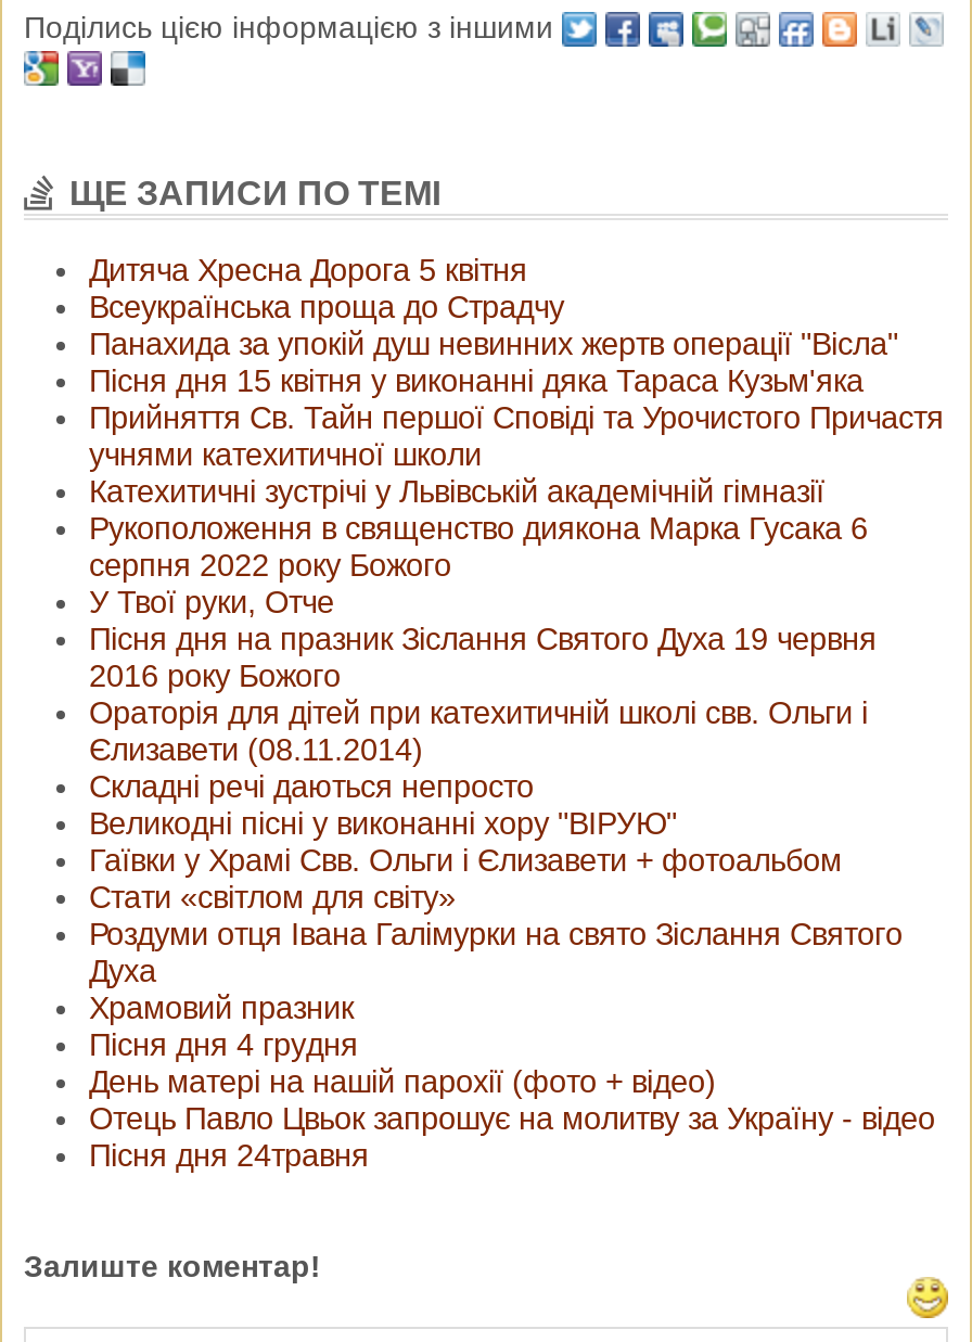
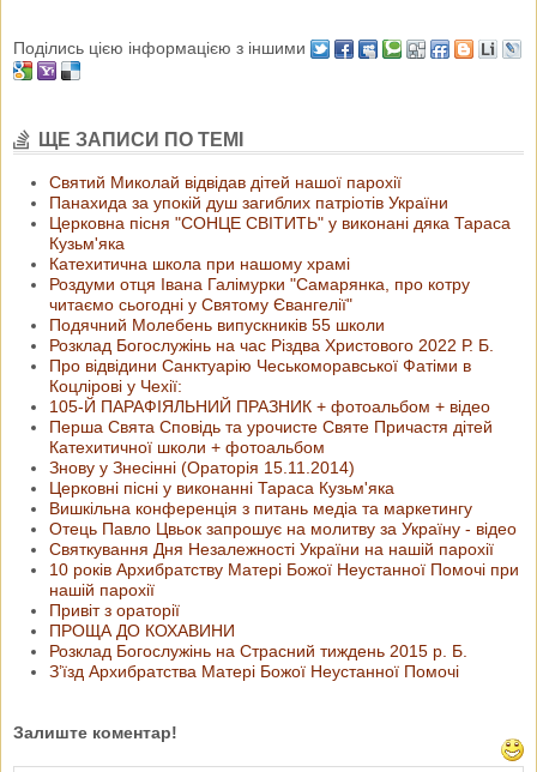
[89,252,944,1098] Дитяча Хресна Дорога 5 квітня | Всеукраїнська проща до Страдчу | Панахида за упокій душ невинних жертв операції "Вісла" | Пісня дня 15 квітня у виконанні дяка Тараса Кузьм'яка | Прийняття Св. Тайн першої Сповіді та Урочистого Причастя | учнями катехитичної школи | Катехитичні зустрічі у Львівській академічній гімназії | Рукоположення в священство диякона Марка Гусака 6 | серпня 2022 року Божого | У Твої руки, Отче | Пісня дня на празник Зіслання Святого Духа 19 червня | 2016 року Божого | Ораторія для дітей при катехитичній школі свв. Ольги і | Єлизавети (08.11.2014) | Складні речі даються непросто | Великодні пісні у виконанні хору "ВІРУЮ" | Гаївки у Храмі Свв. Ольги і Єлизавети + фотоальбом | Стати «світлом для світу» | Роздуми отця Івана Галімурки на свято Зіслання Святого | Духа | Храмовий празник | Пісня дня 4 грудня | День матері на нашій парохії (фото + відео) -> [49,172,511,517] Святий Миколай відвідав дітей нашої парохії | Панахида за упокій душ загиблих патріотів України | Церковна пісня "СОНЦЕ СВІТИТЬ" у виконані дяка Тараса | Кузьм'яка | Катехитична школа при нашому храмі | Роздуми отця Івана Галімурки "Самарянка, про котру | читаємо сьогодні у Святому Євангелії" | Подячний Молебень випускників 55 школи | Розклад Богослужінь на час Різдва Христового 2022 Р. Б. | Про відвідини Санктуарію Чеськоморавської Фатіми в | Коцлірові у Чехії: | 105-Й ПАРАФІЯЛЬНИЙ ПРАЗНИК + фотоальбом + відео | Перша Свята Сповідь та урочисте Святе Причастя дітей | Катехитичної школи + фотоальбом | Знову у Знесінні (Ораторія 15.11.2014) | Церковні пісні у виконанні Тараса Кузьм'яка | Вишкільна конференція з питань медіа та маркетингу
moved [89,1100,935,1135] -> [49,518,517,538]: Отець Павло Цвьок запрошує на молитву за Україну - відео
[89,1137,369,1172] Пісня дня 24травня -> [49,539,519,680] Святкування Дня Незалежності України на нашій парохії | 10 років Архибратству Матері Божої Неустанної Помочі при | нашій парохії | Привіт з ораторії | ПРОЩА ДО КОХАВИНИ | Розклад Богослужінь на Страсний тиждень 2015 р. Б. | З’їзд Архибратства Матері Божої Неустанної Помочі

